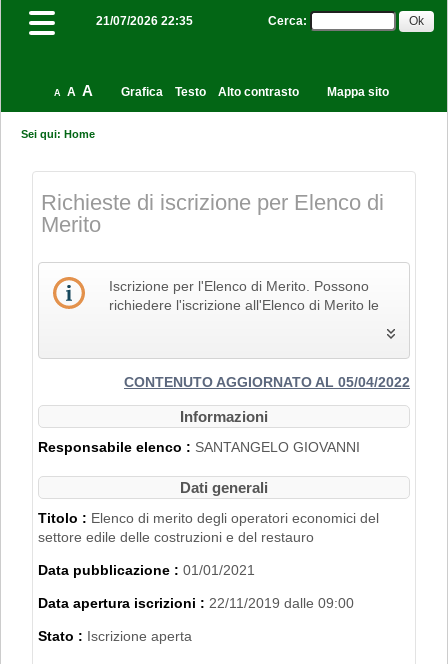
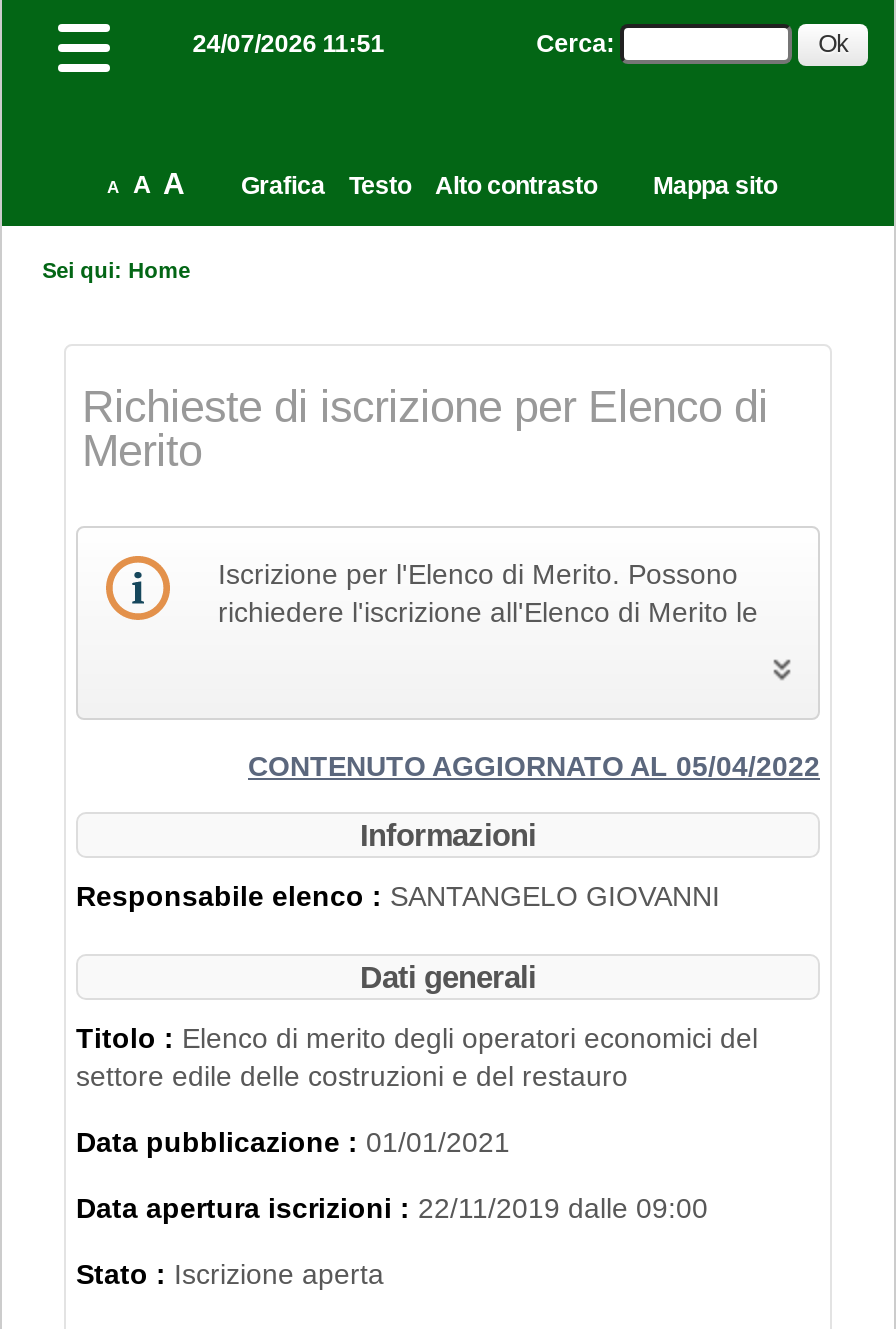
[96,14,193,28] 21/07/2026 22:35 -> [193,30,385,58] 24/07/2026 11:51

